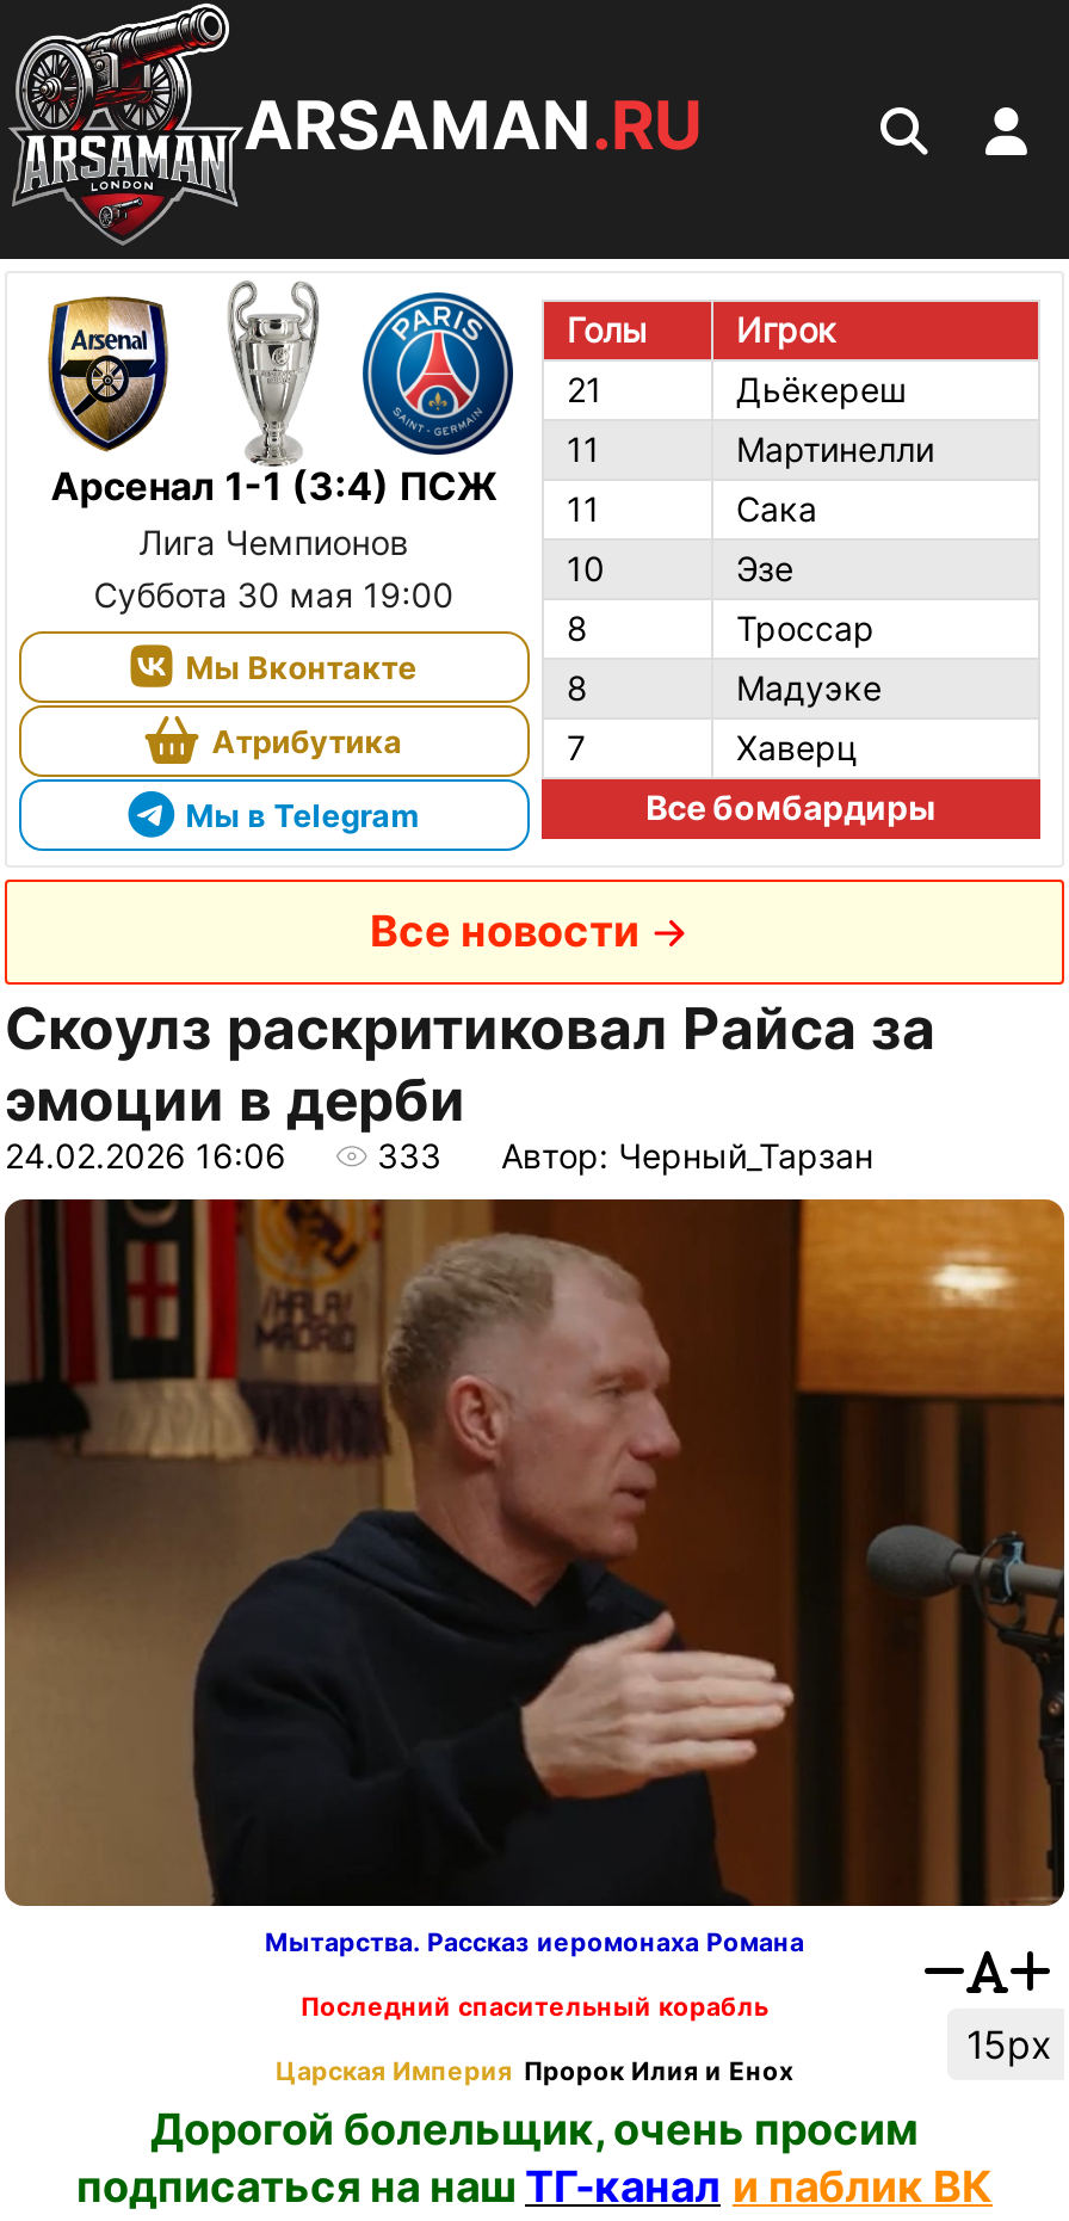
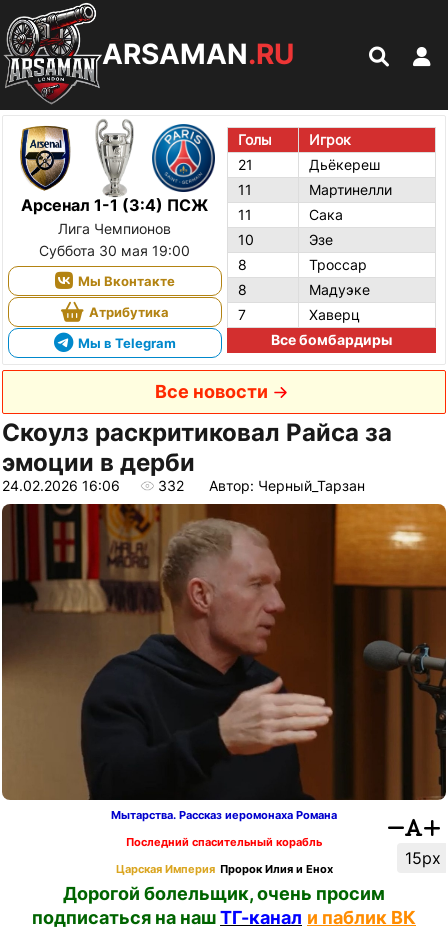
[377,1135,873,1176] 333 Автор: Черный_Тарзан -> [158,477,365,494] 332 Автор: Черный_Тарзан

